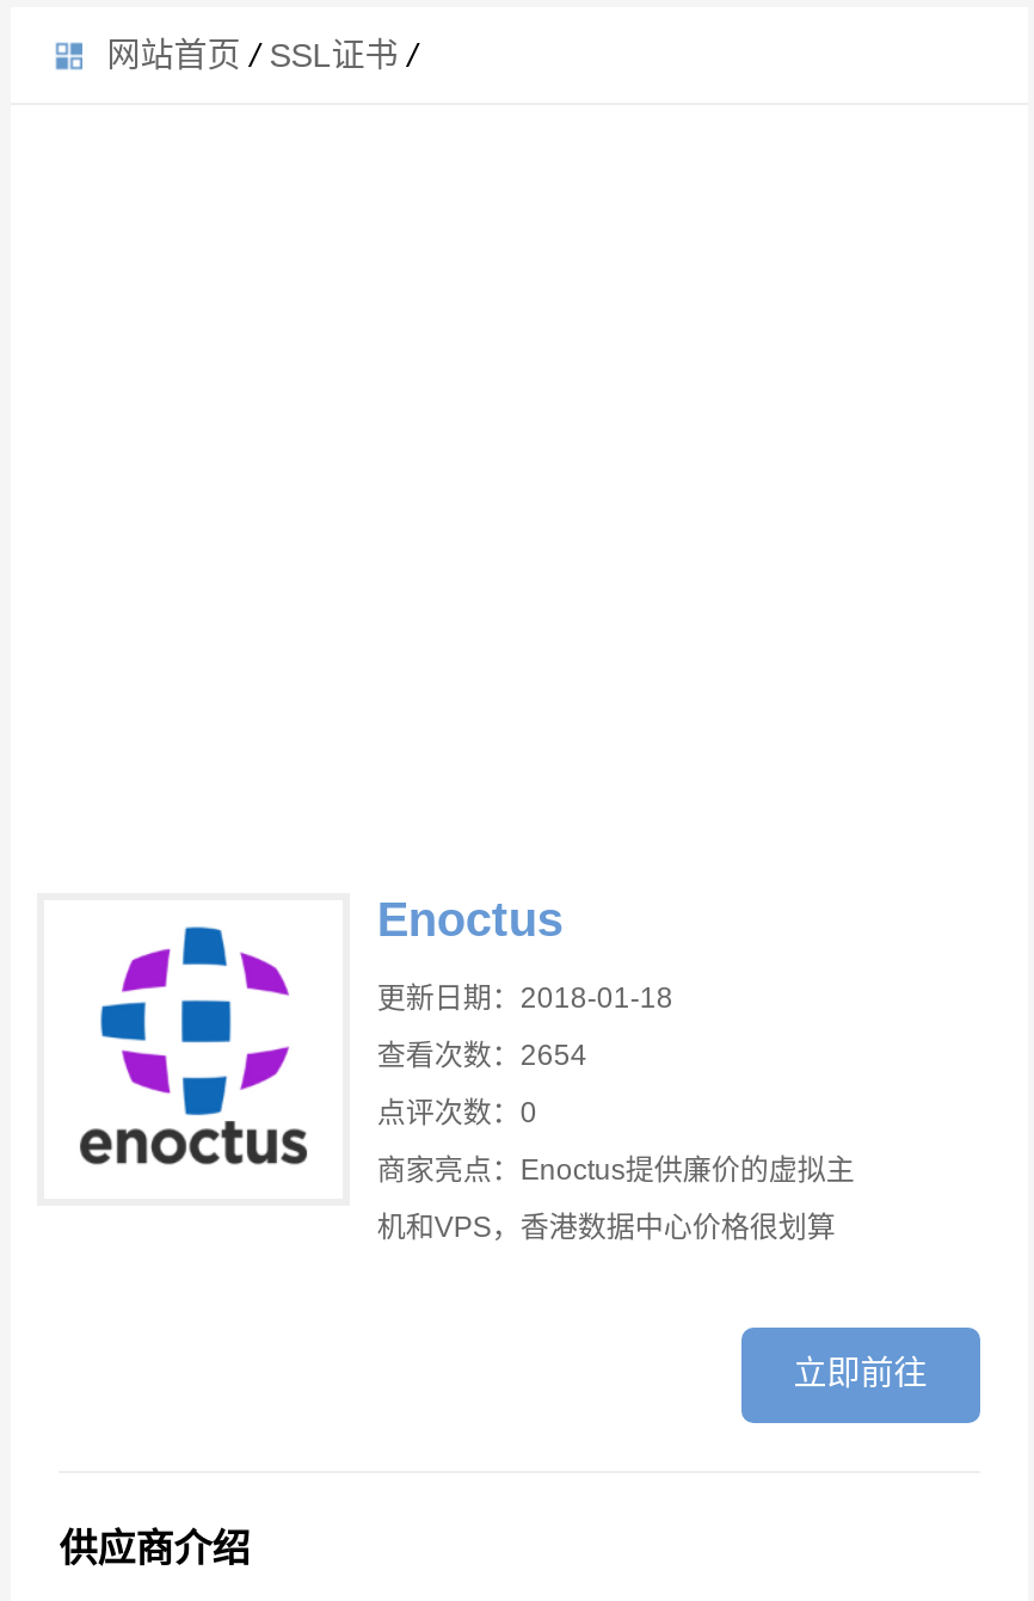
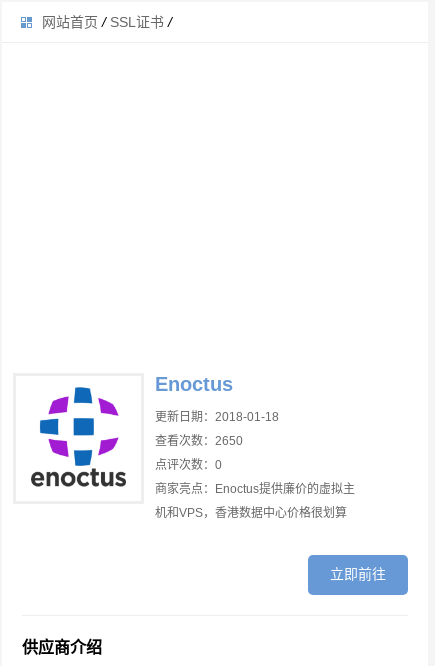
[377,1039,587,1072] 查看次数：2654 -> [155,434,243,448] 查看次数：2650

